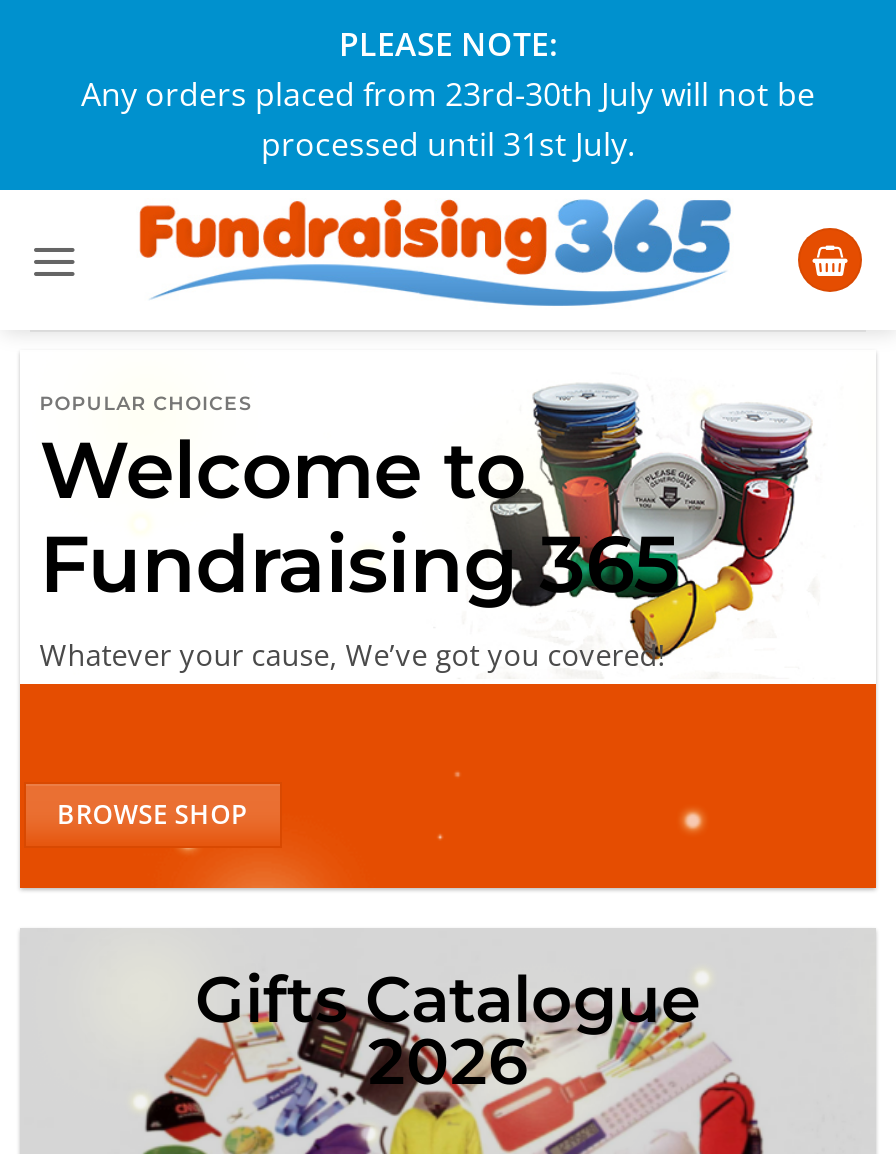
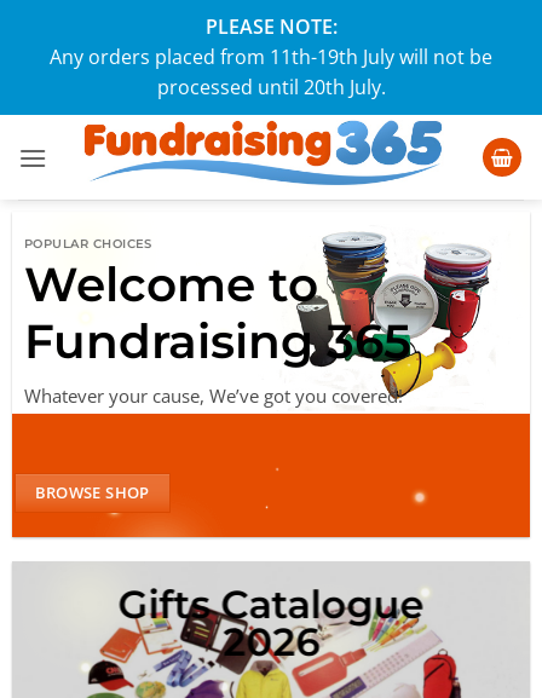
[81,72,815,116] Any orders placed from 23rd-30th July will not be -> [50,44,492,70] Any orders placed from 11th-19th July will not be
[261,122,635,166] processed until 31st July. -> [157,74,385,100] processed until 20th July.

